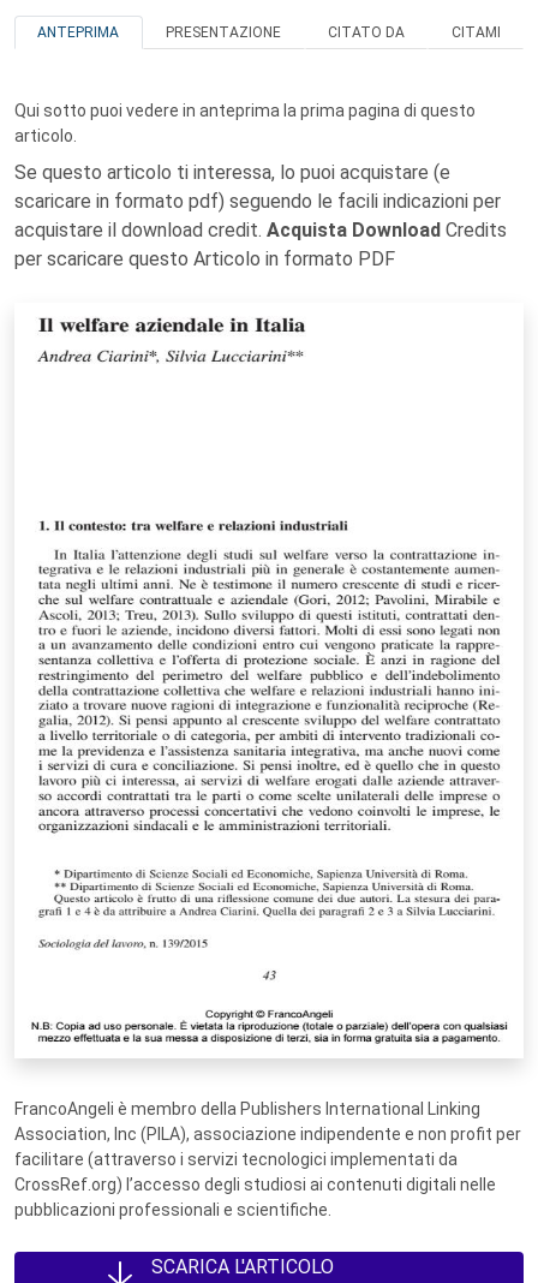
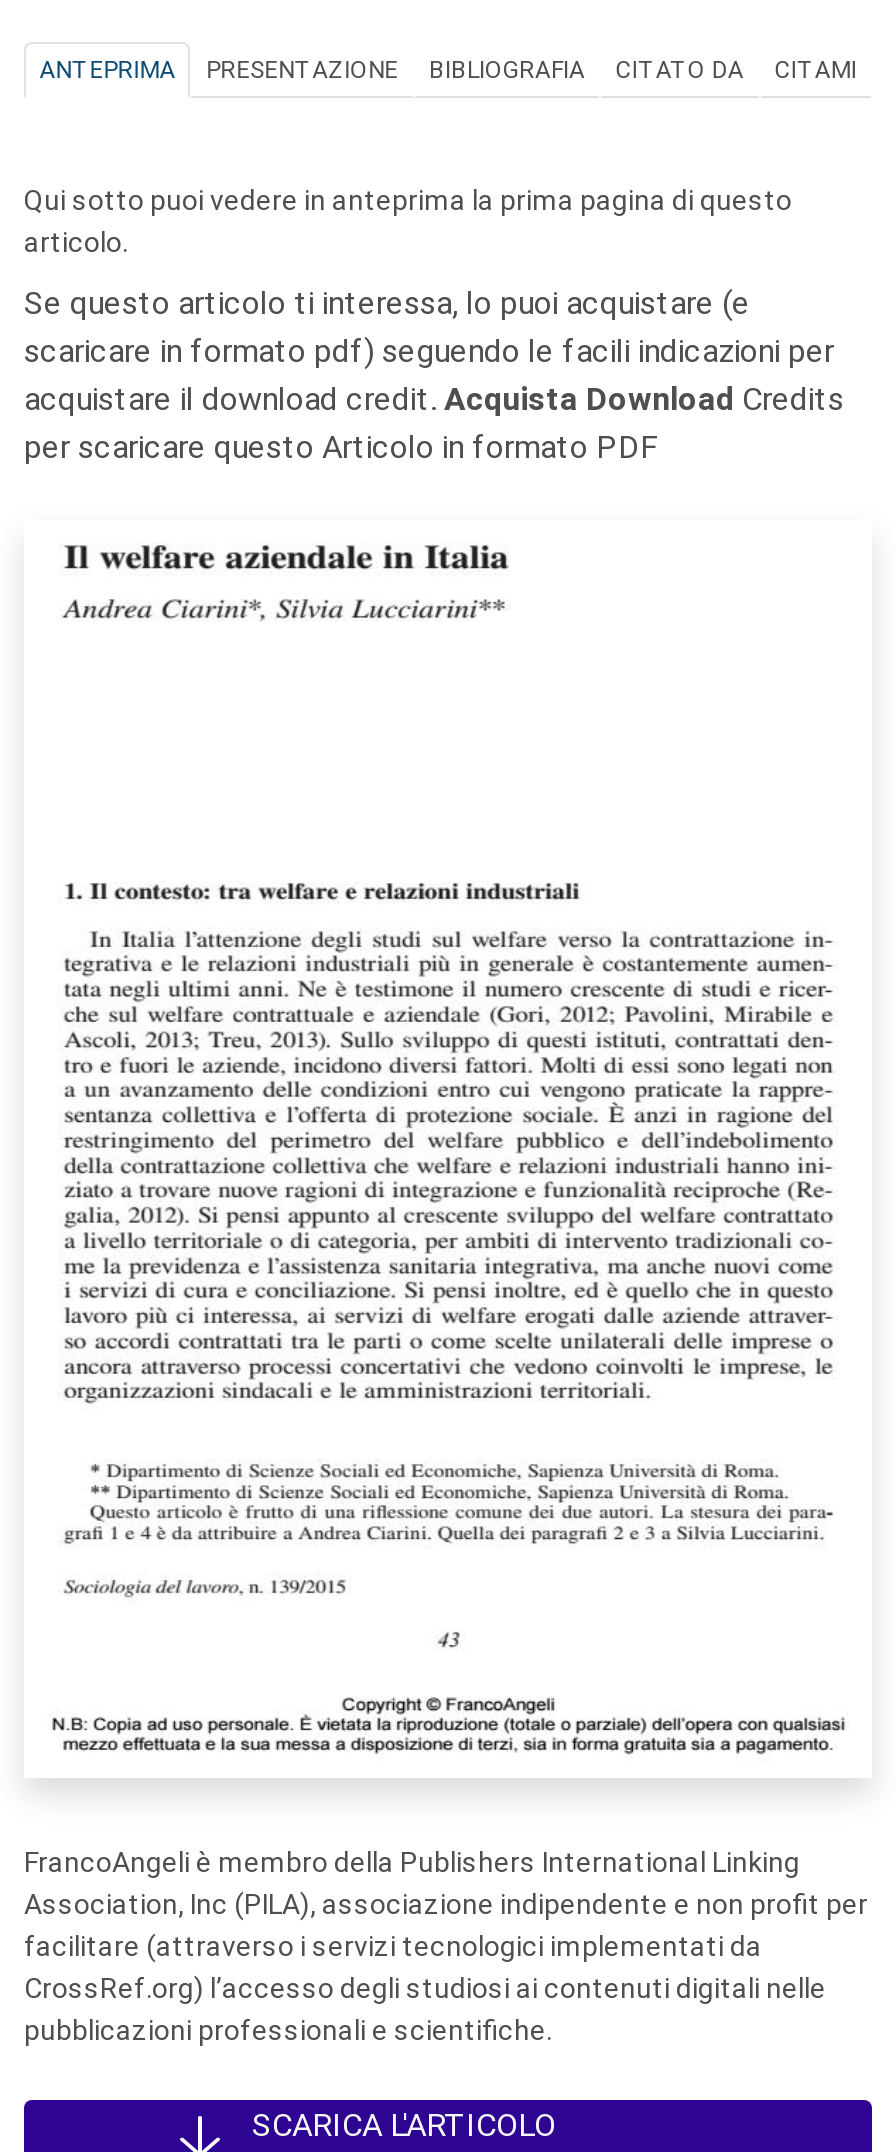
none -> [429,56,585,84] BIBLIOGRAFIA

